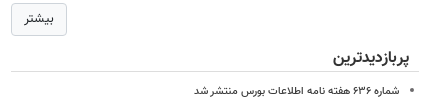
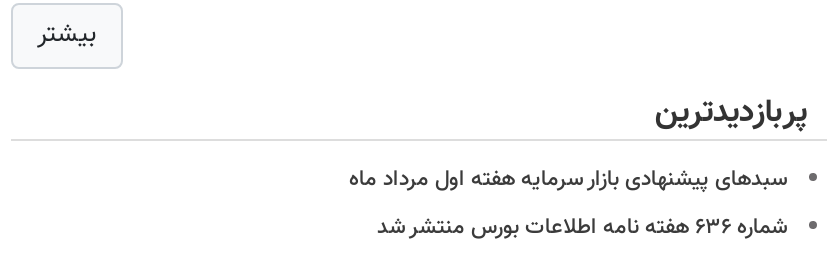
none -> [349,162,787,196] سبدهای پیشنهادی بازار سرمایه هفته اول مرداد ماه

